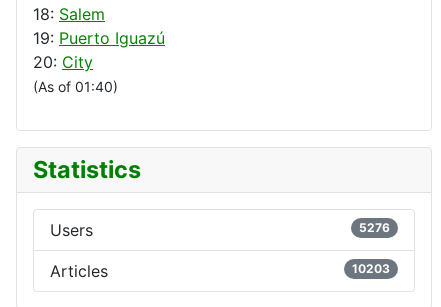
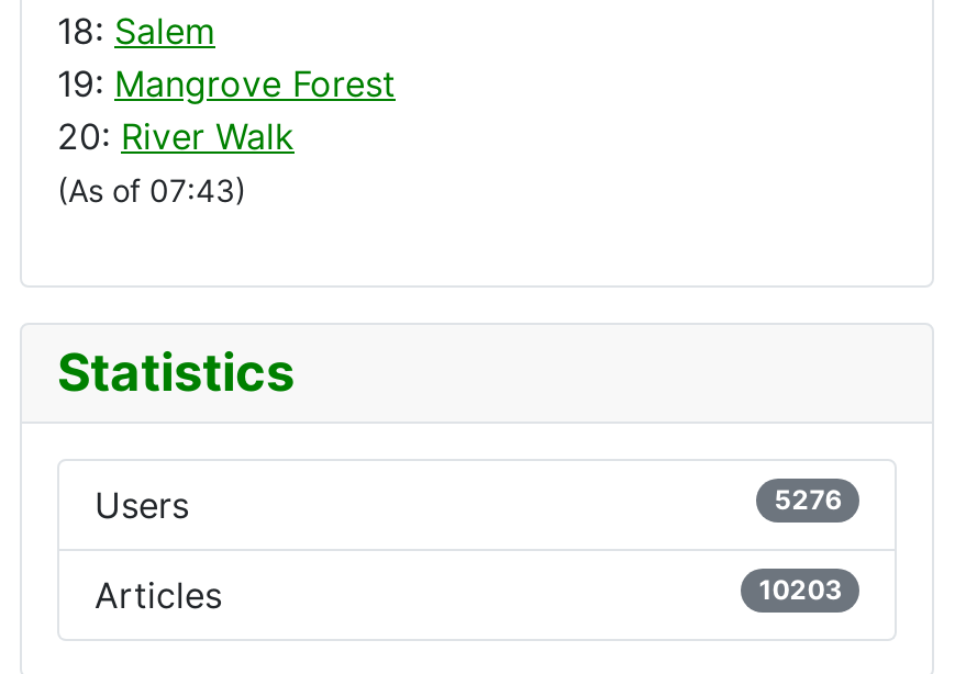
[33,27,165,94] 19: Puerto Iguazú | 20: City | (As of 01:40) -> [57,60,396,207] 19: Mangrove Forest | 20: River Walk | (As of 07:43)

